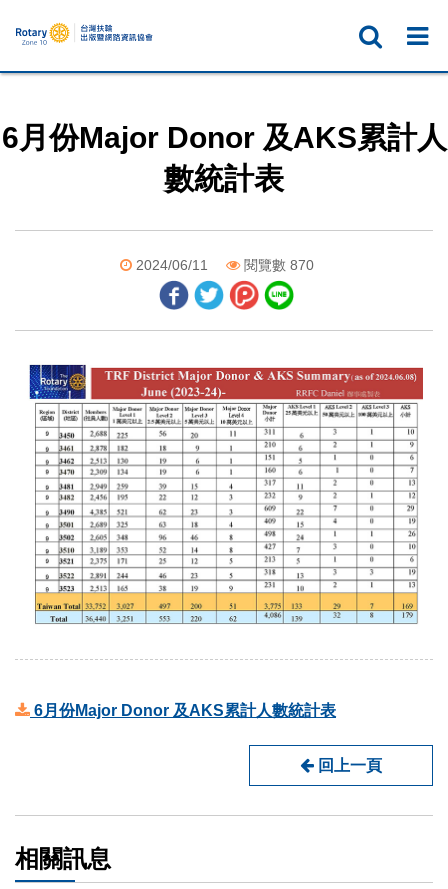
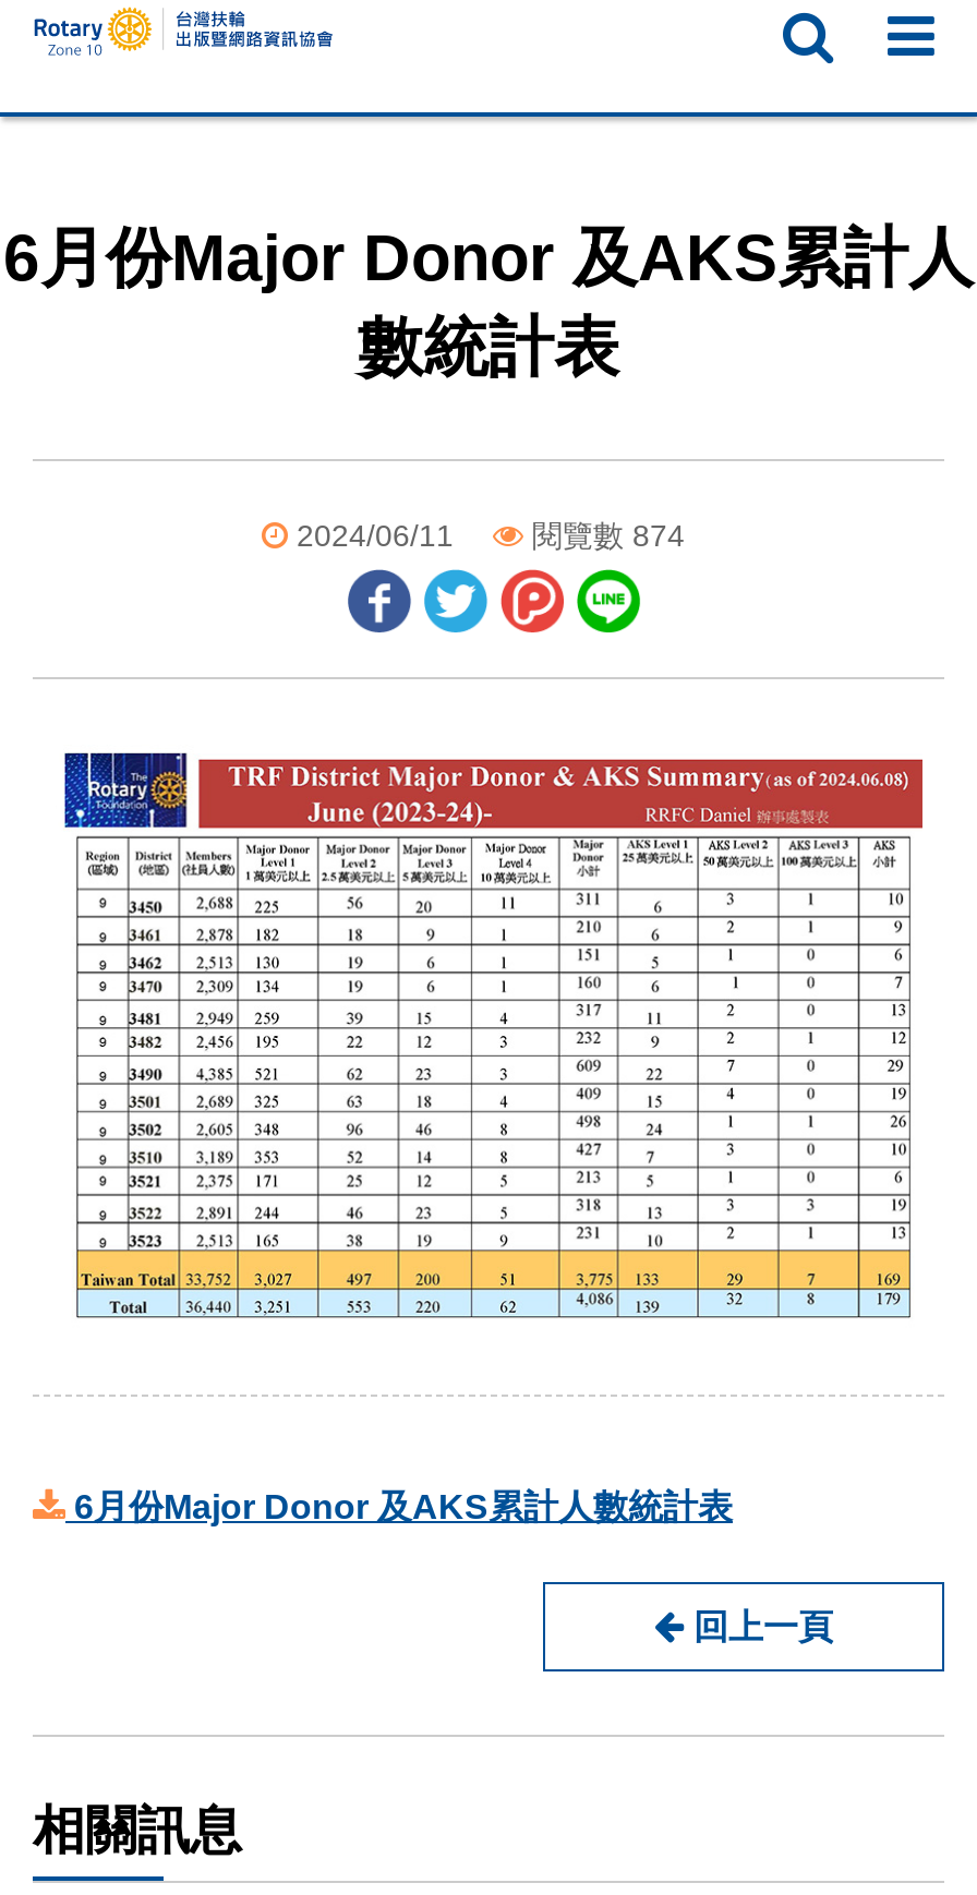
[132,257,328,273] 2024/06/11 閱覽數 870 -> [288,518,715,553] 2024/06/11 閱覽數 874

